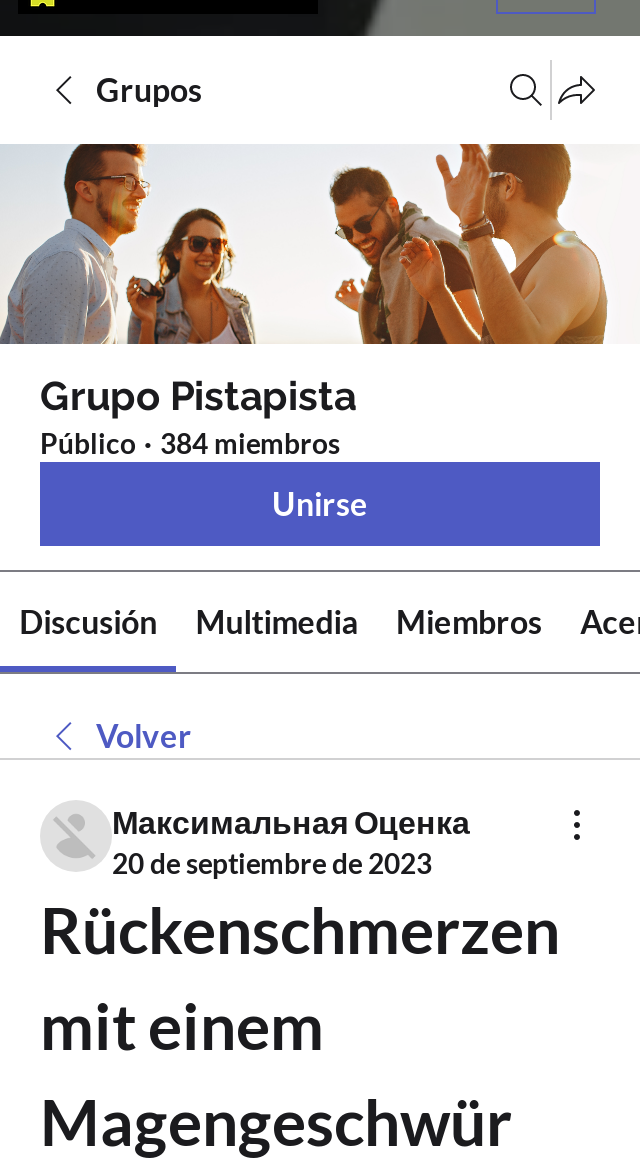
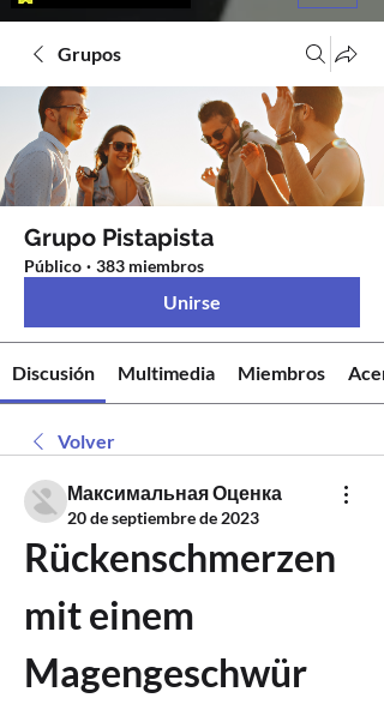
[40,426,340,460] Público · 384 miembros -> [24,255,204,276] Público · 383 miembros

